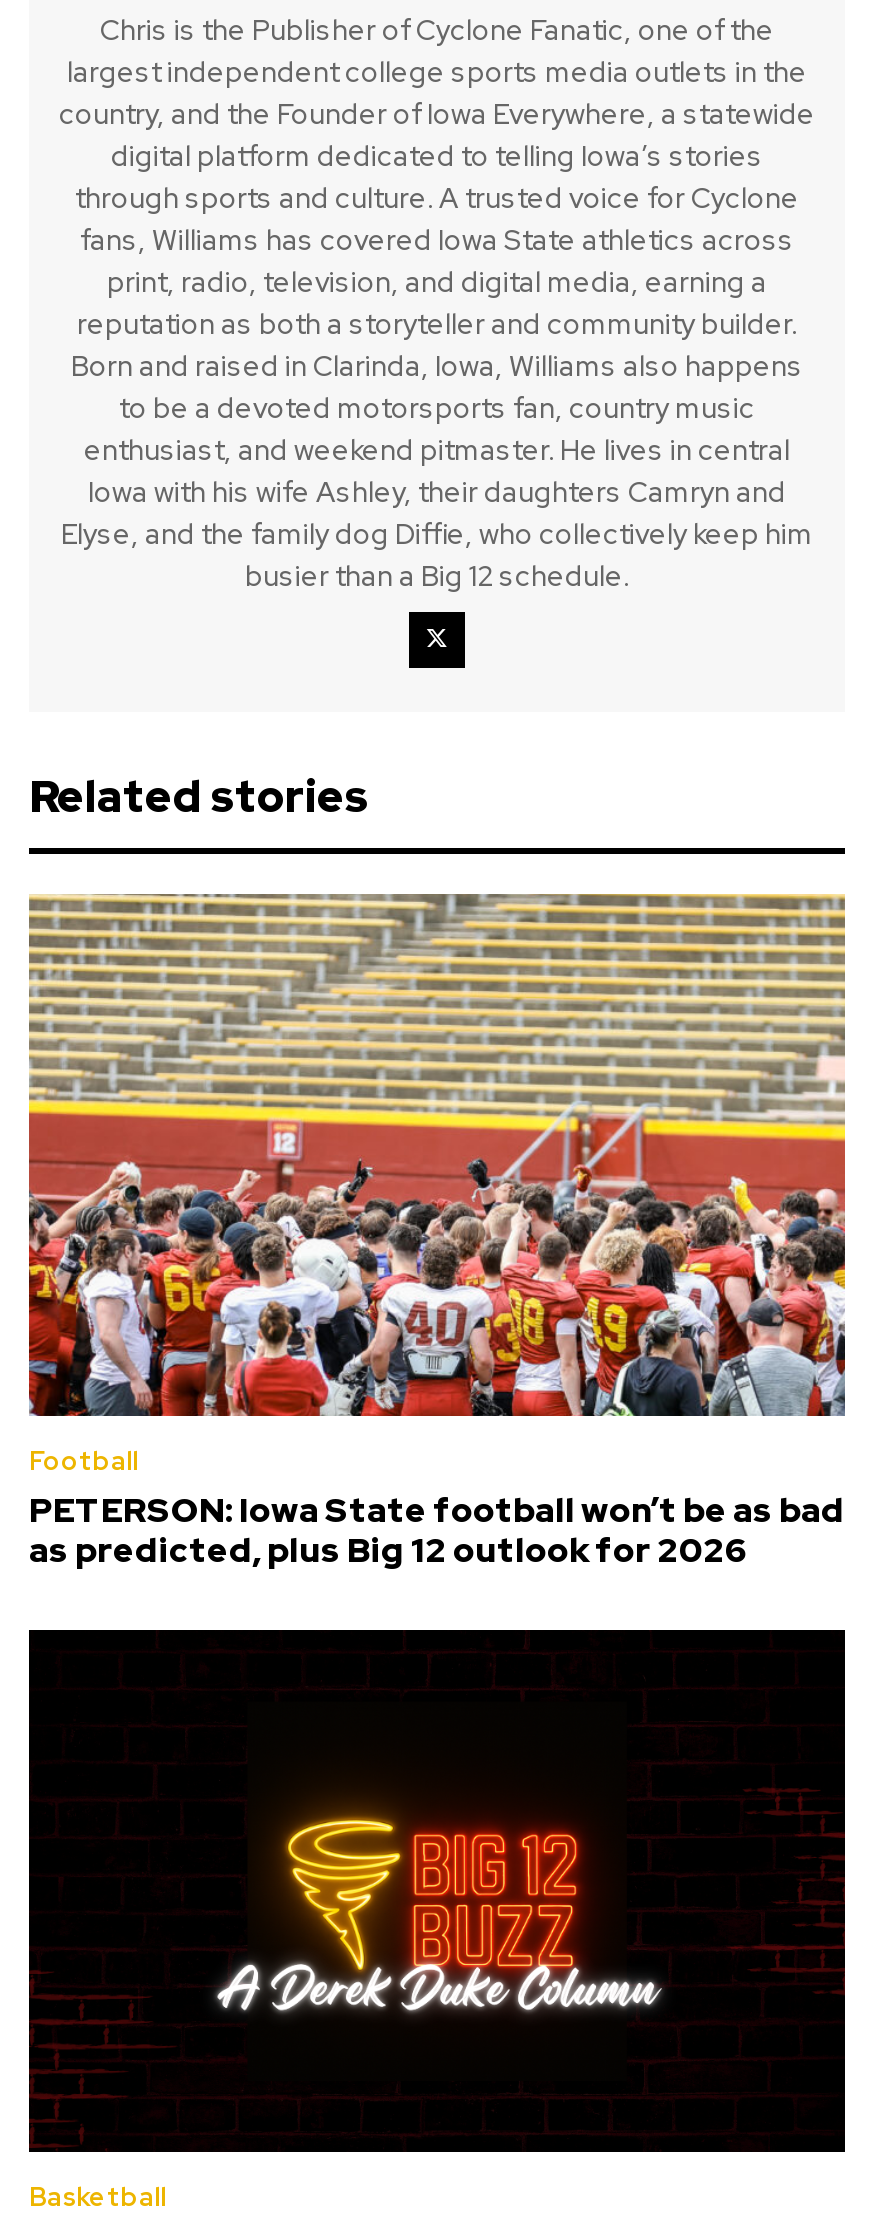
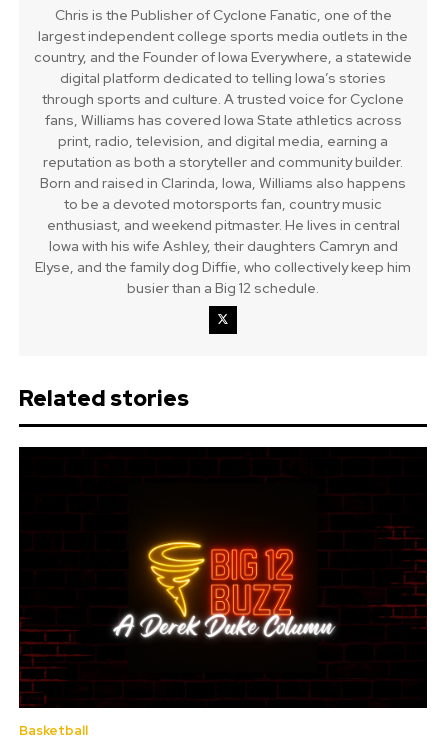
[27,892,847,1572] [image] | Football | PETERSON: Iowa State football won’t be as bad | as predicted, plus Big 12 outlook for 2026 -> none

